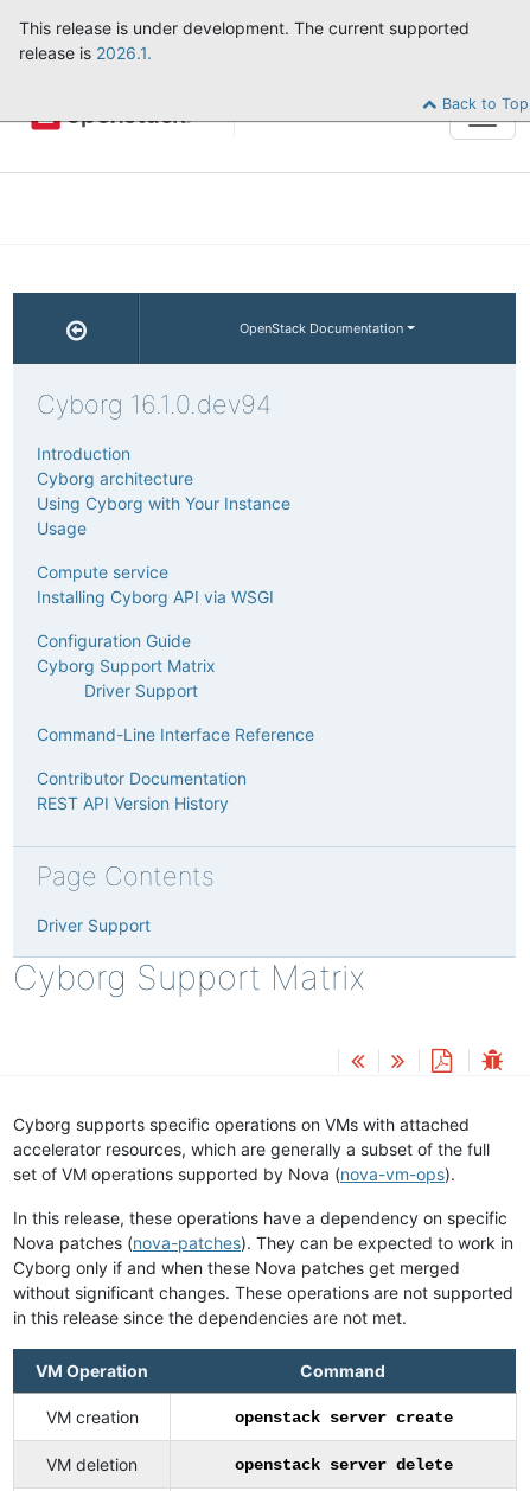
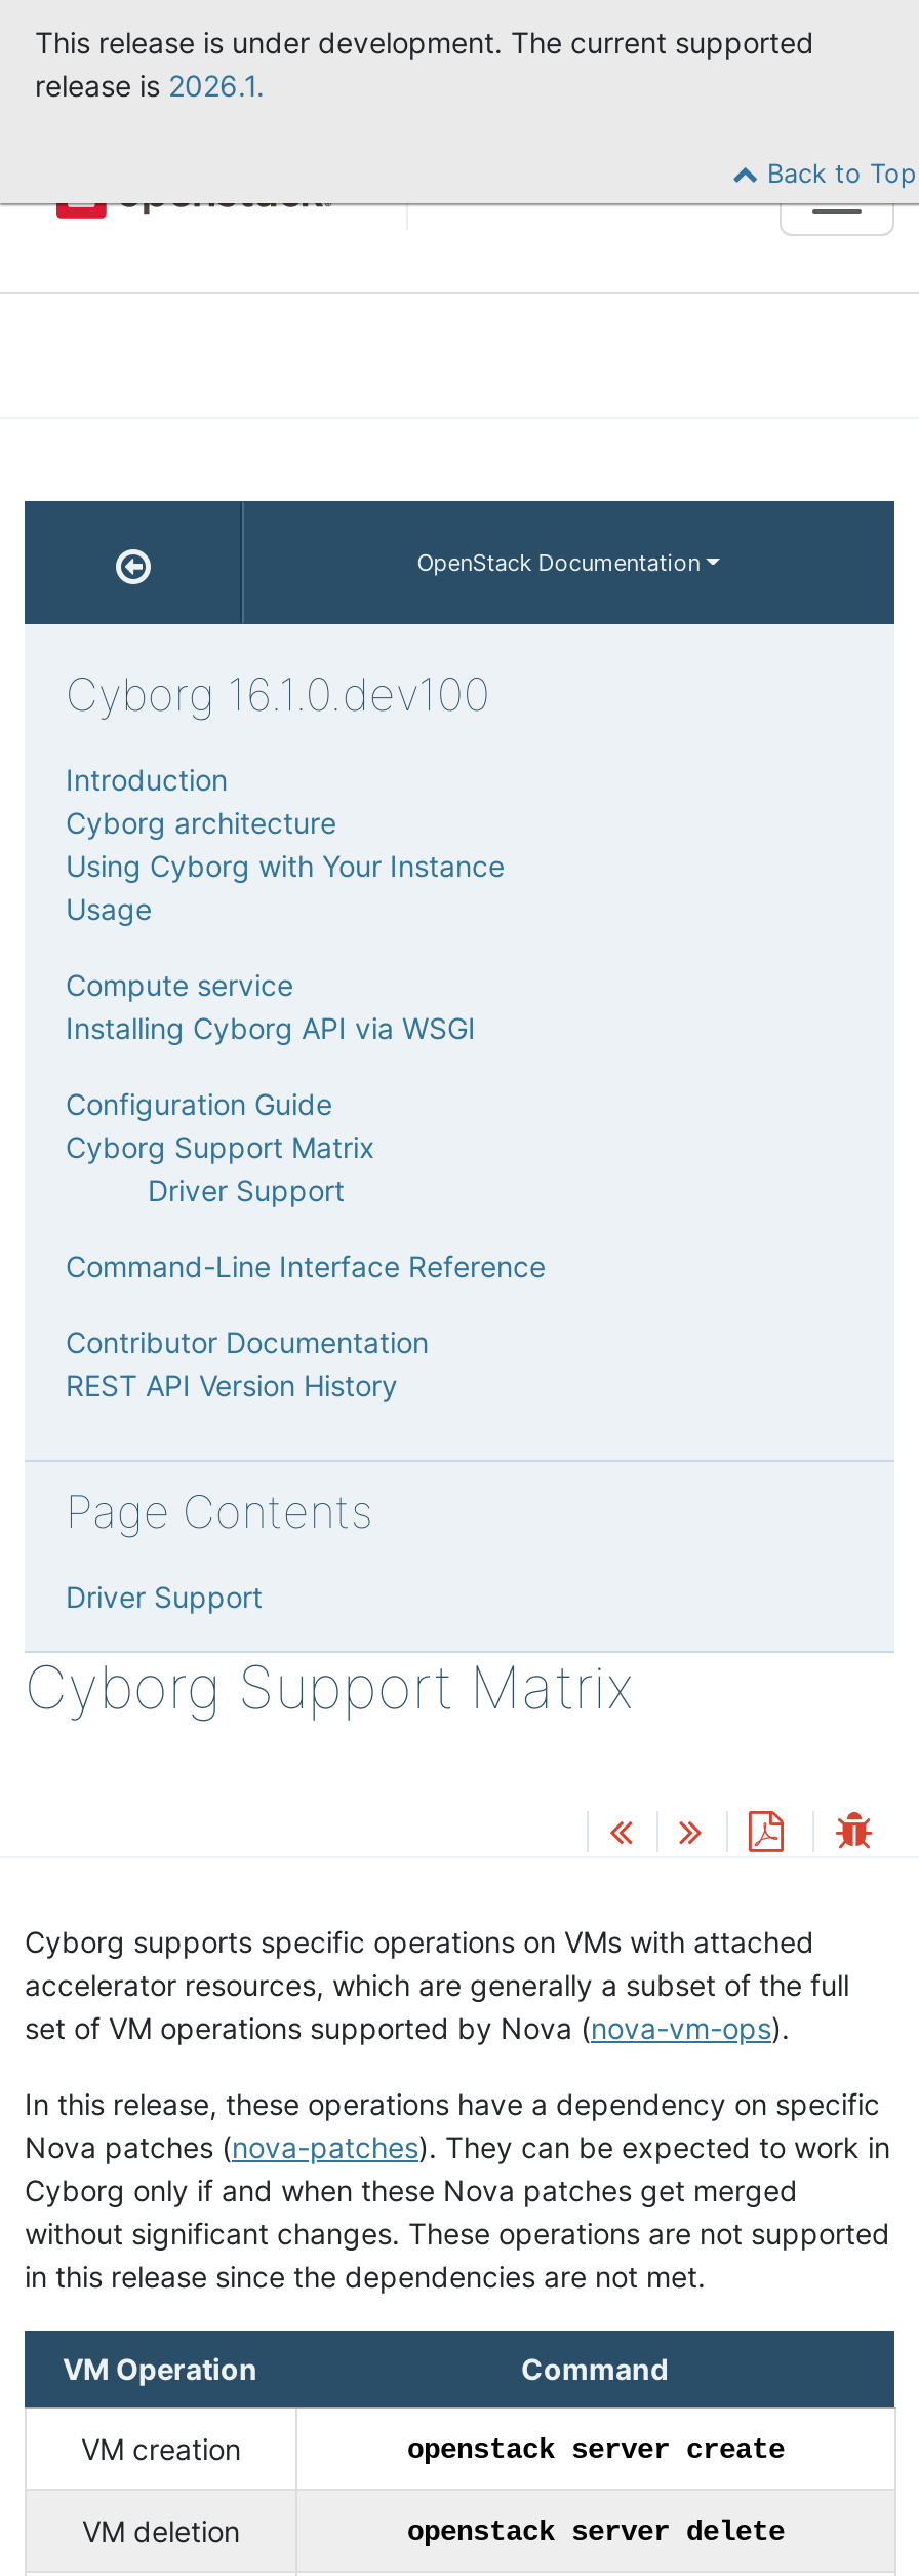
[37,389,272,420] Cyborg 16.1.0.dev94 -> [66,667,490,721] Cyborg 16.1.0.dev100

